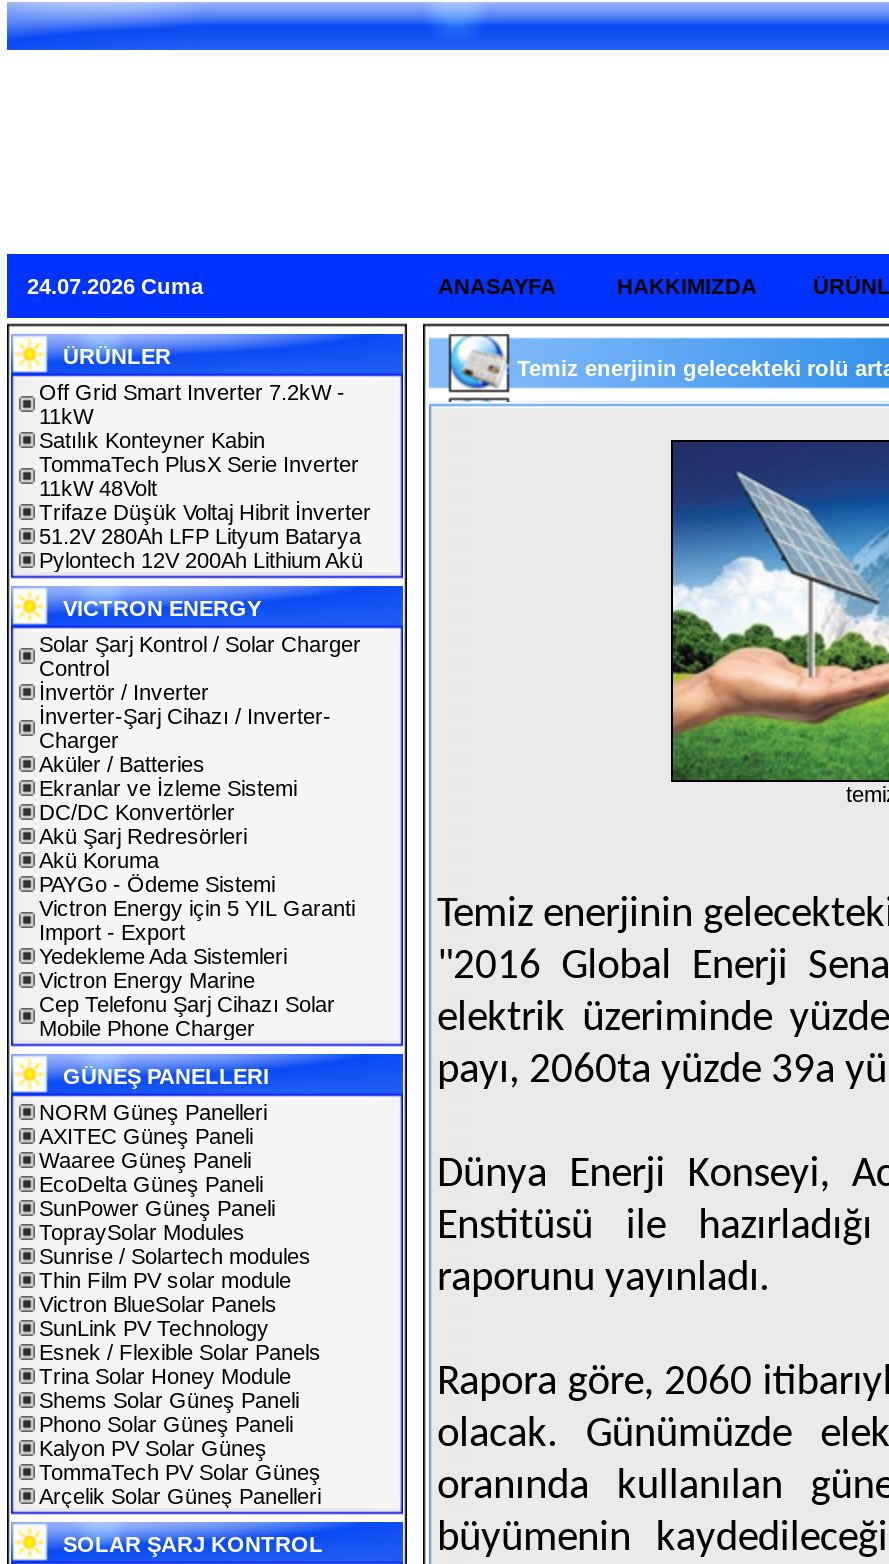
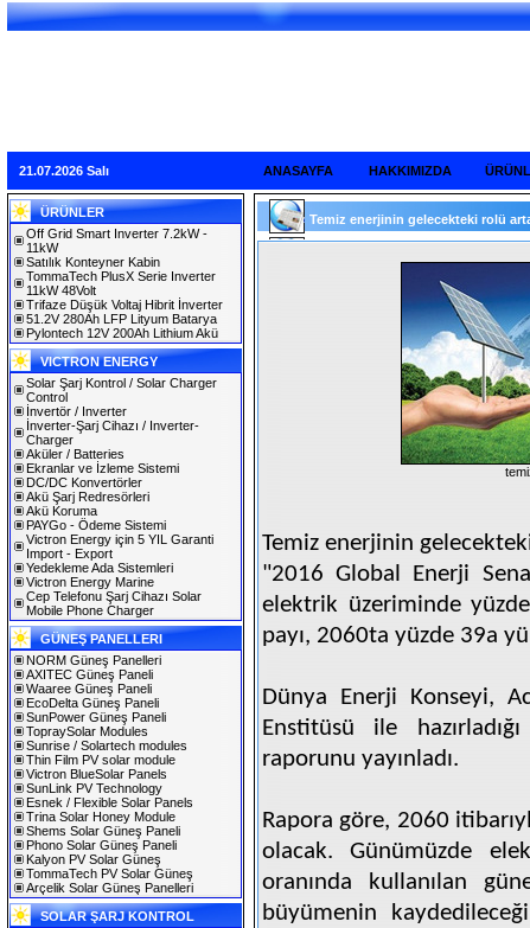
[27,274,203,298] 24.07.2026 Cuma -> [19,164,109,178] 21.07.2026 Salı

